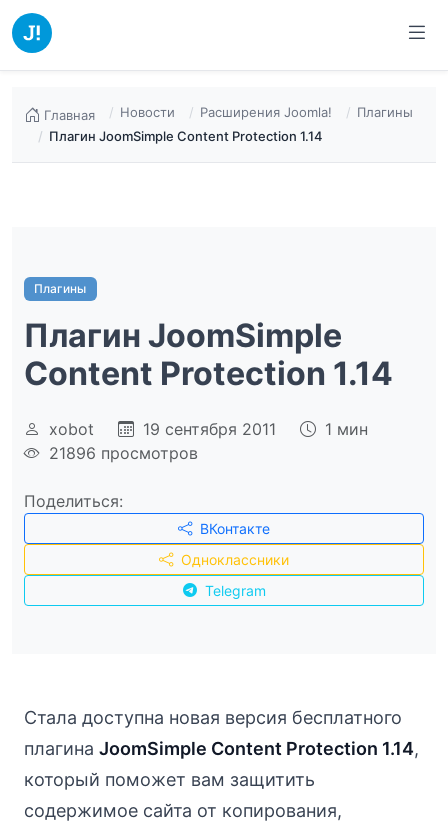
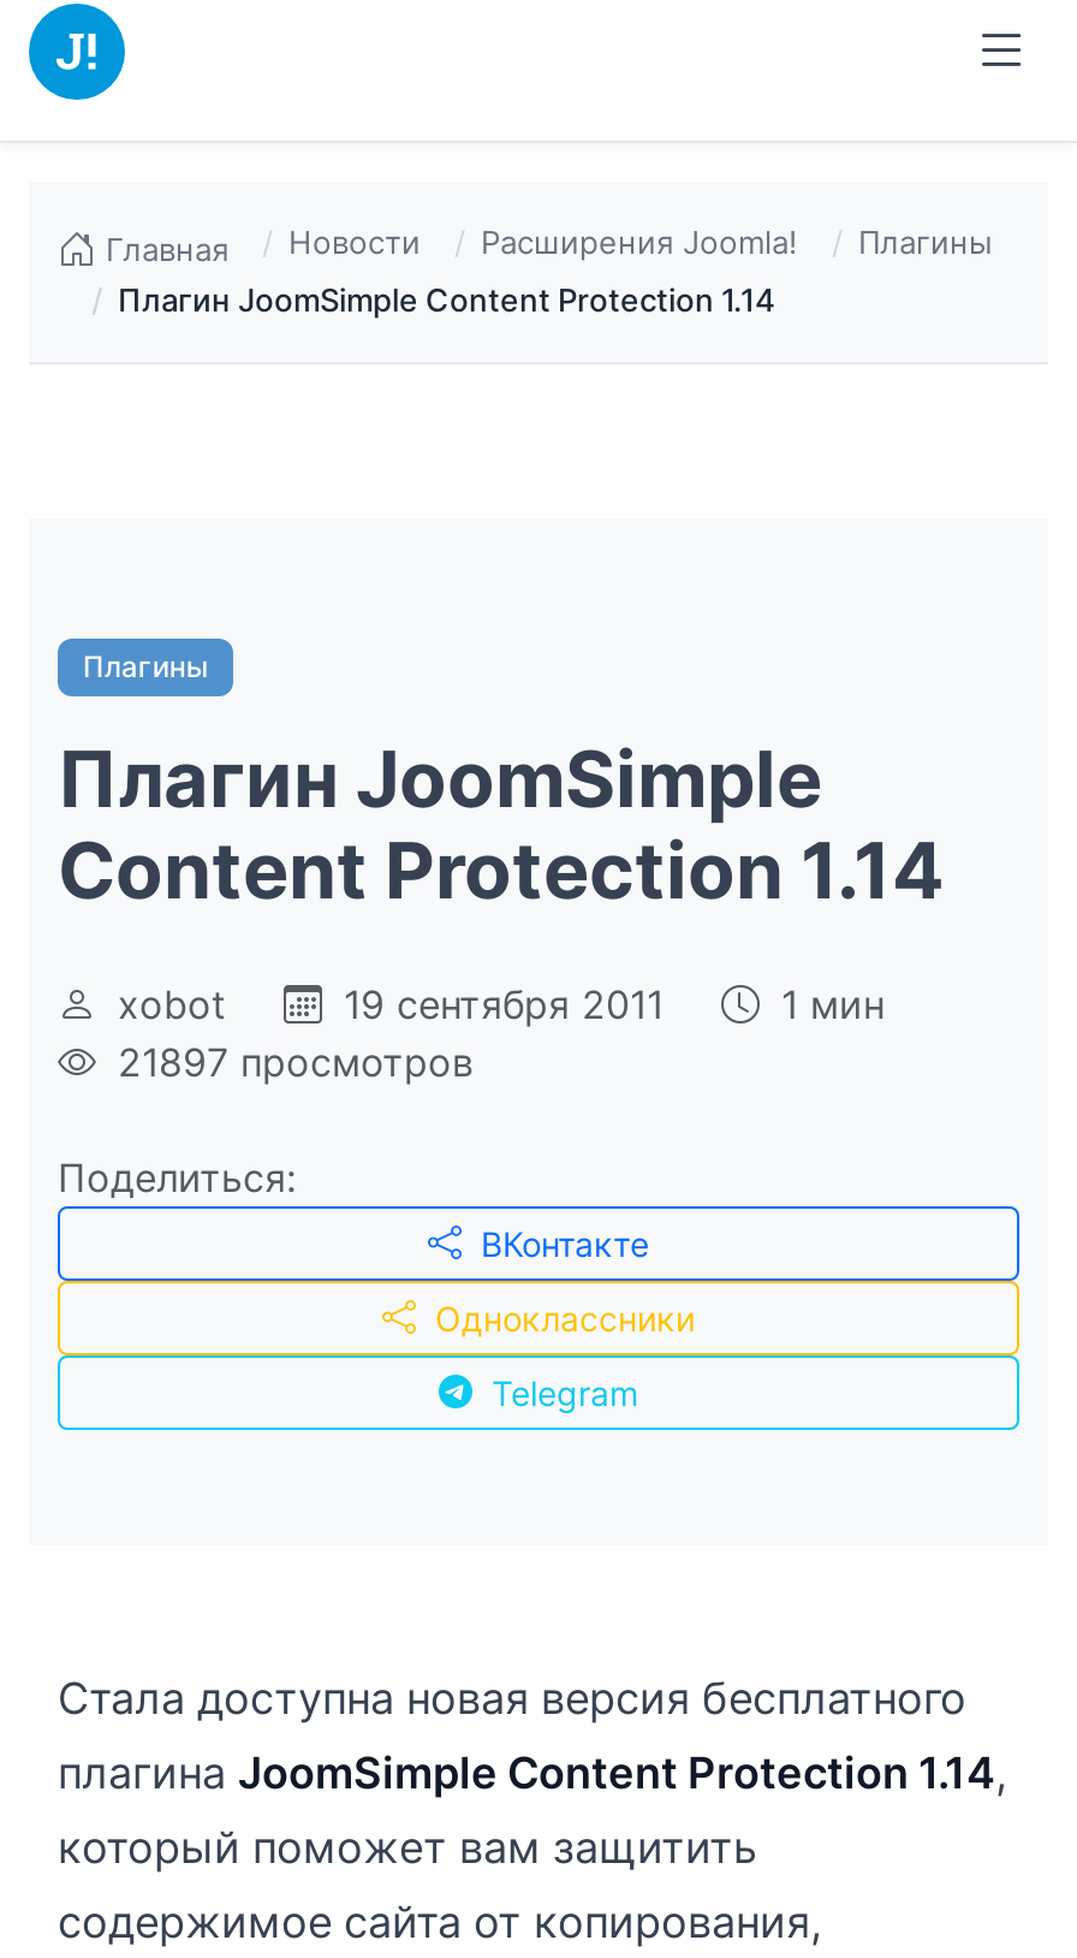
[44,443,198,463] 21896 просмотров -> [106,1037,474,1085] 21897 просмотров

